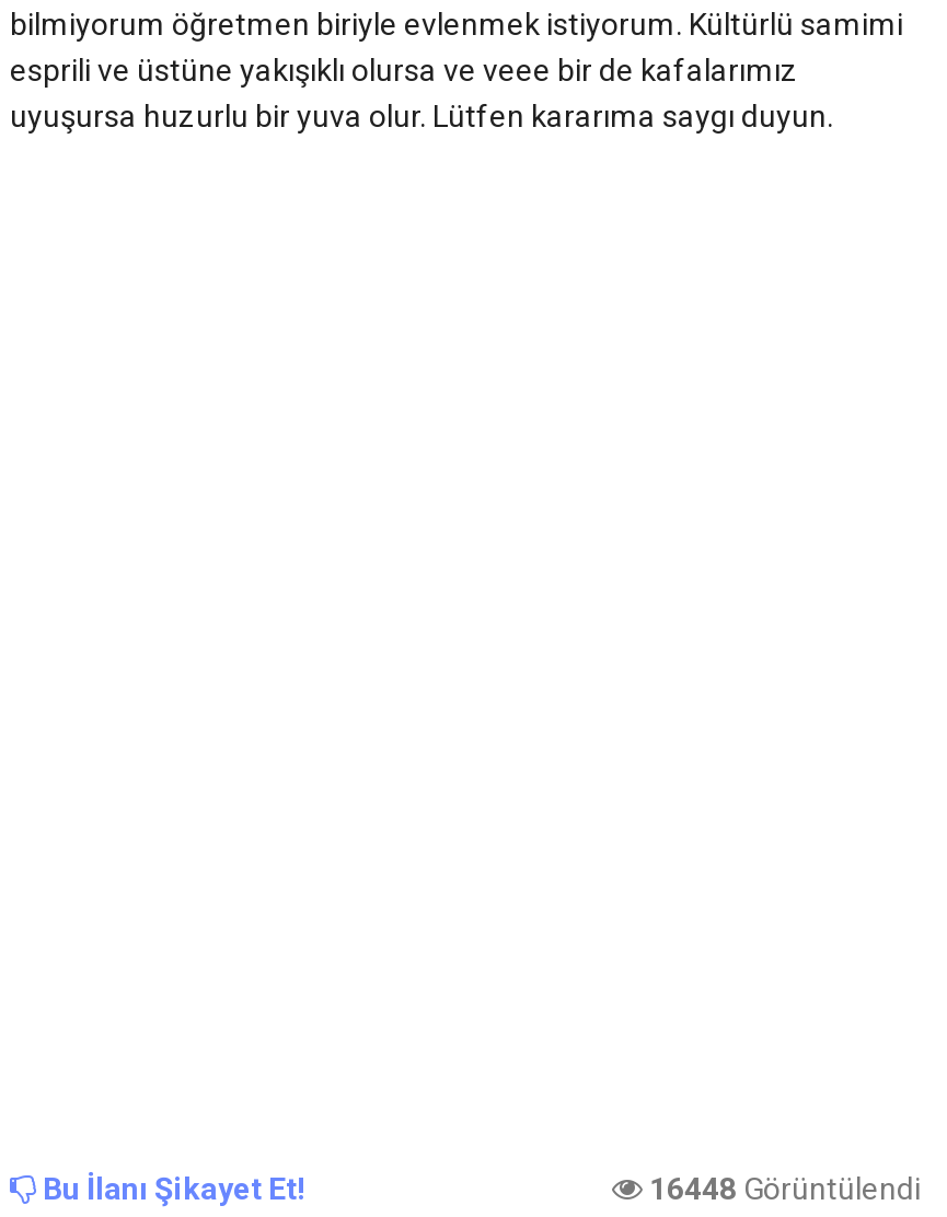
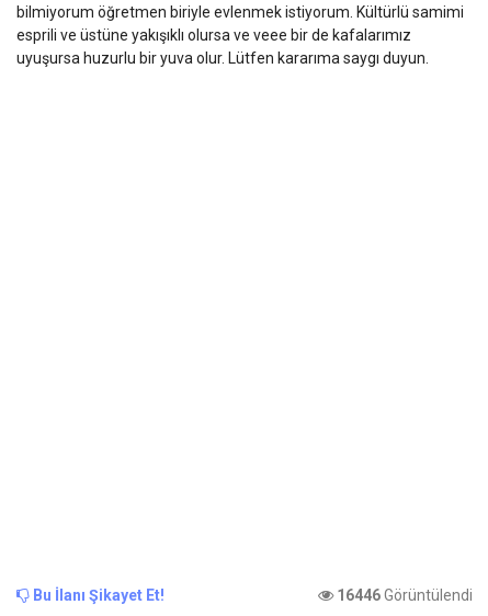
[649,1171,921,1206] 16448 Görüntülendi -> [337,586,473,604] 16446 Görüntülendi

